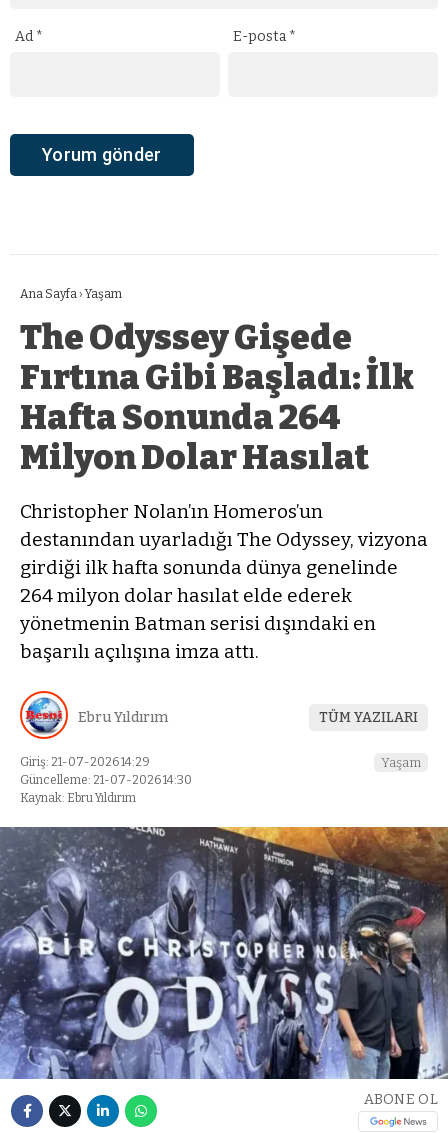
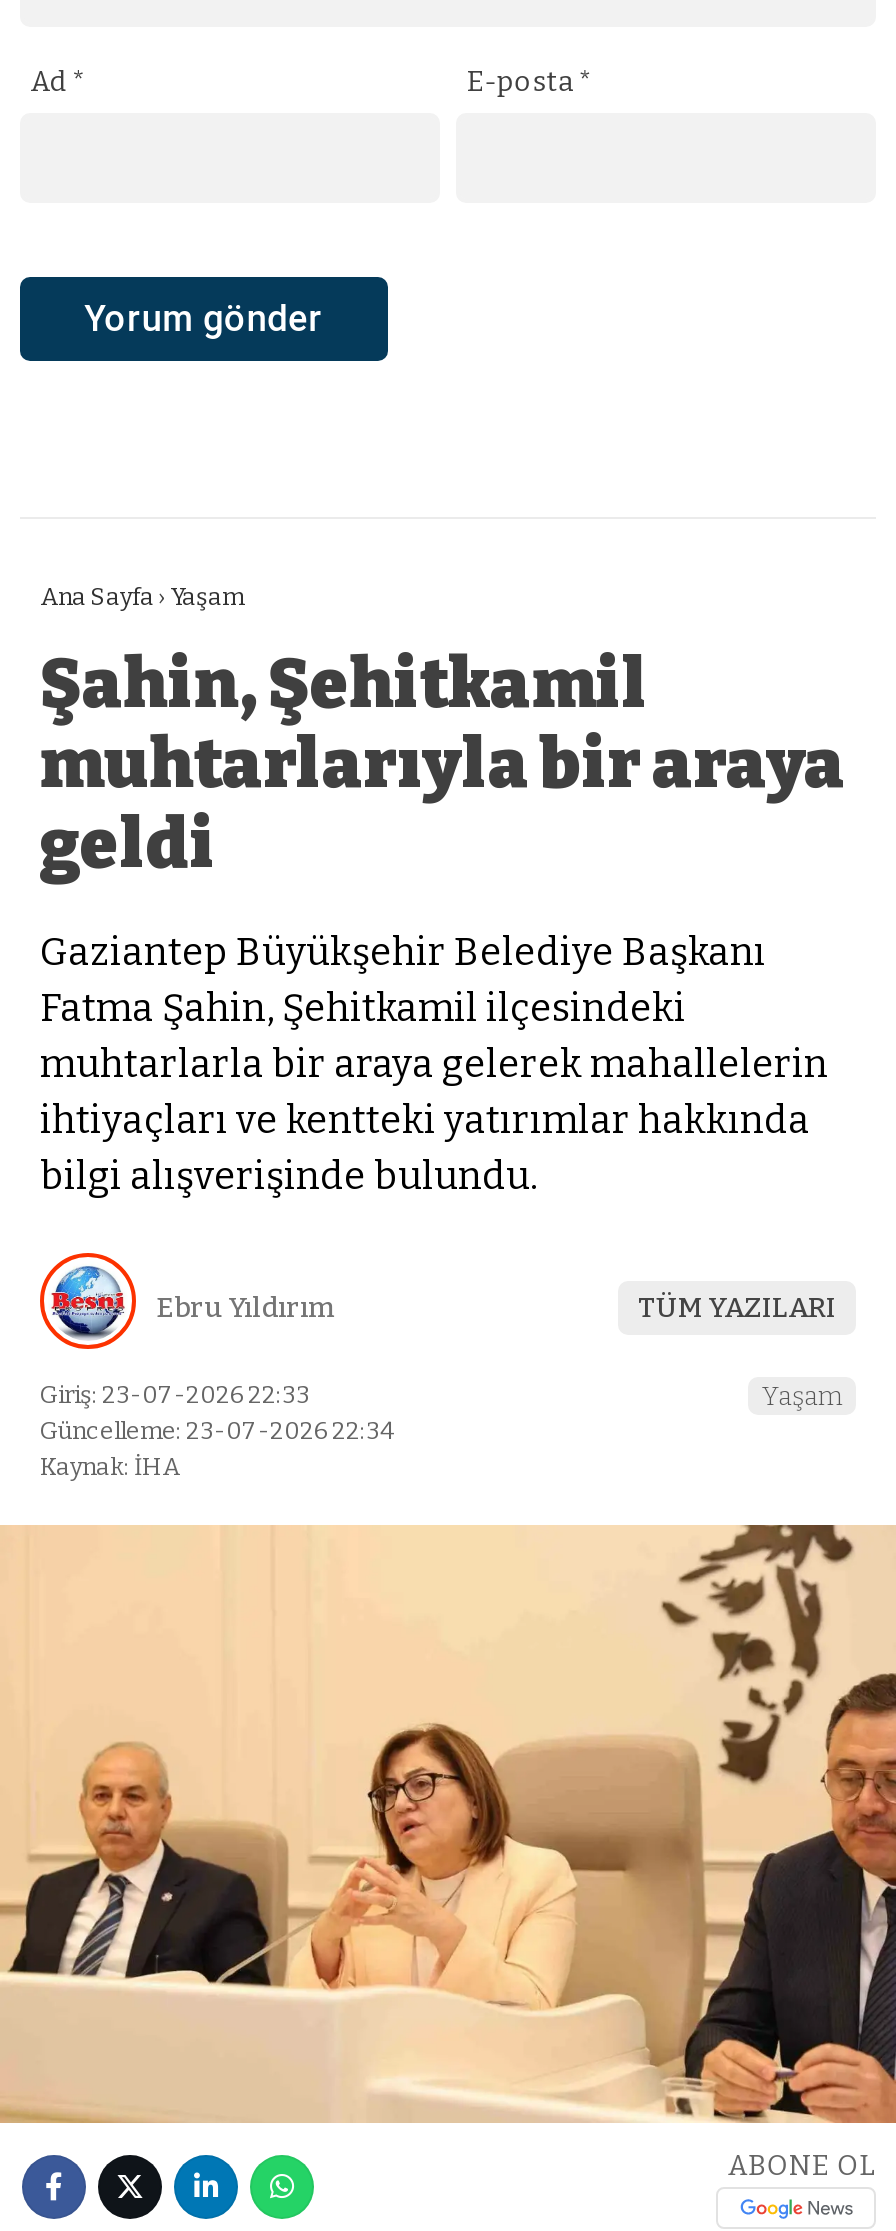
[20,317,414,478] The Odyssey Gişede | Fırtına Gibi Başladı: İlk | Hafta Sonunda 264 | Milyon Dolar Hasılat -> [40,643,846,885] Şahin, Şehitkamil | muhtarlarıyla bir araya | geldi
[20,500,428,663] Christopher Nolan’ın Homeros’un | destanından uyarladığı The Odyssey, vizyona | girdiği ilk hafta sonunda dünya genelinde | 264 milyon dolar hasılat elde ederek | yönetmenin Batman serisi dışındaki en | başarılı açılışına imza attı. -> [40,929,828,1199] Gaziantep Büyükşehir Belediye Başkanı | Fatma Şahin, Şehitkamil ilçesindeki | muhtarlarla bir araya gelerek mahallelerin | ihtiyaçları ve kentteki yatırımlar hakkında | bilgi alışverişinde bulundu.
moved [19,689,421,770] -> [38,1251,842,1412]: [image] | Ebru Yıldırım | TÜM YAZILARI | Yaşam
[20,755,192,805] Giriş: 21-07-2026 14:29 | Güncelleme: 21-07-2026 14:30 | Kaynak: Ebru Yıldırım -> [40,1382,394,1482] Giriş: 23-07-2026 22:33 | Güncelleme: 23-07-2026 22:34 | Kaynak: İHA
[3,826,445,1080] [image] -> [6,1525,890,2125] [image]

